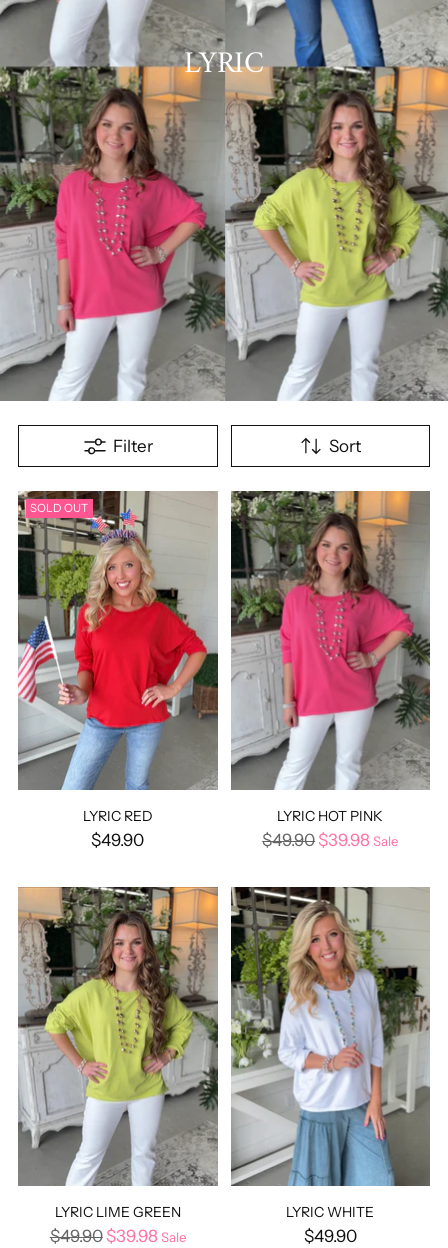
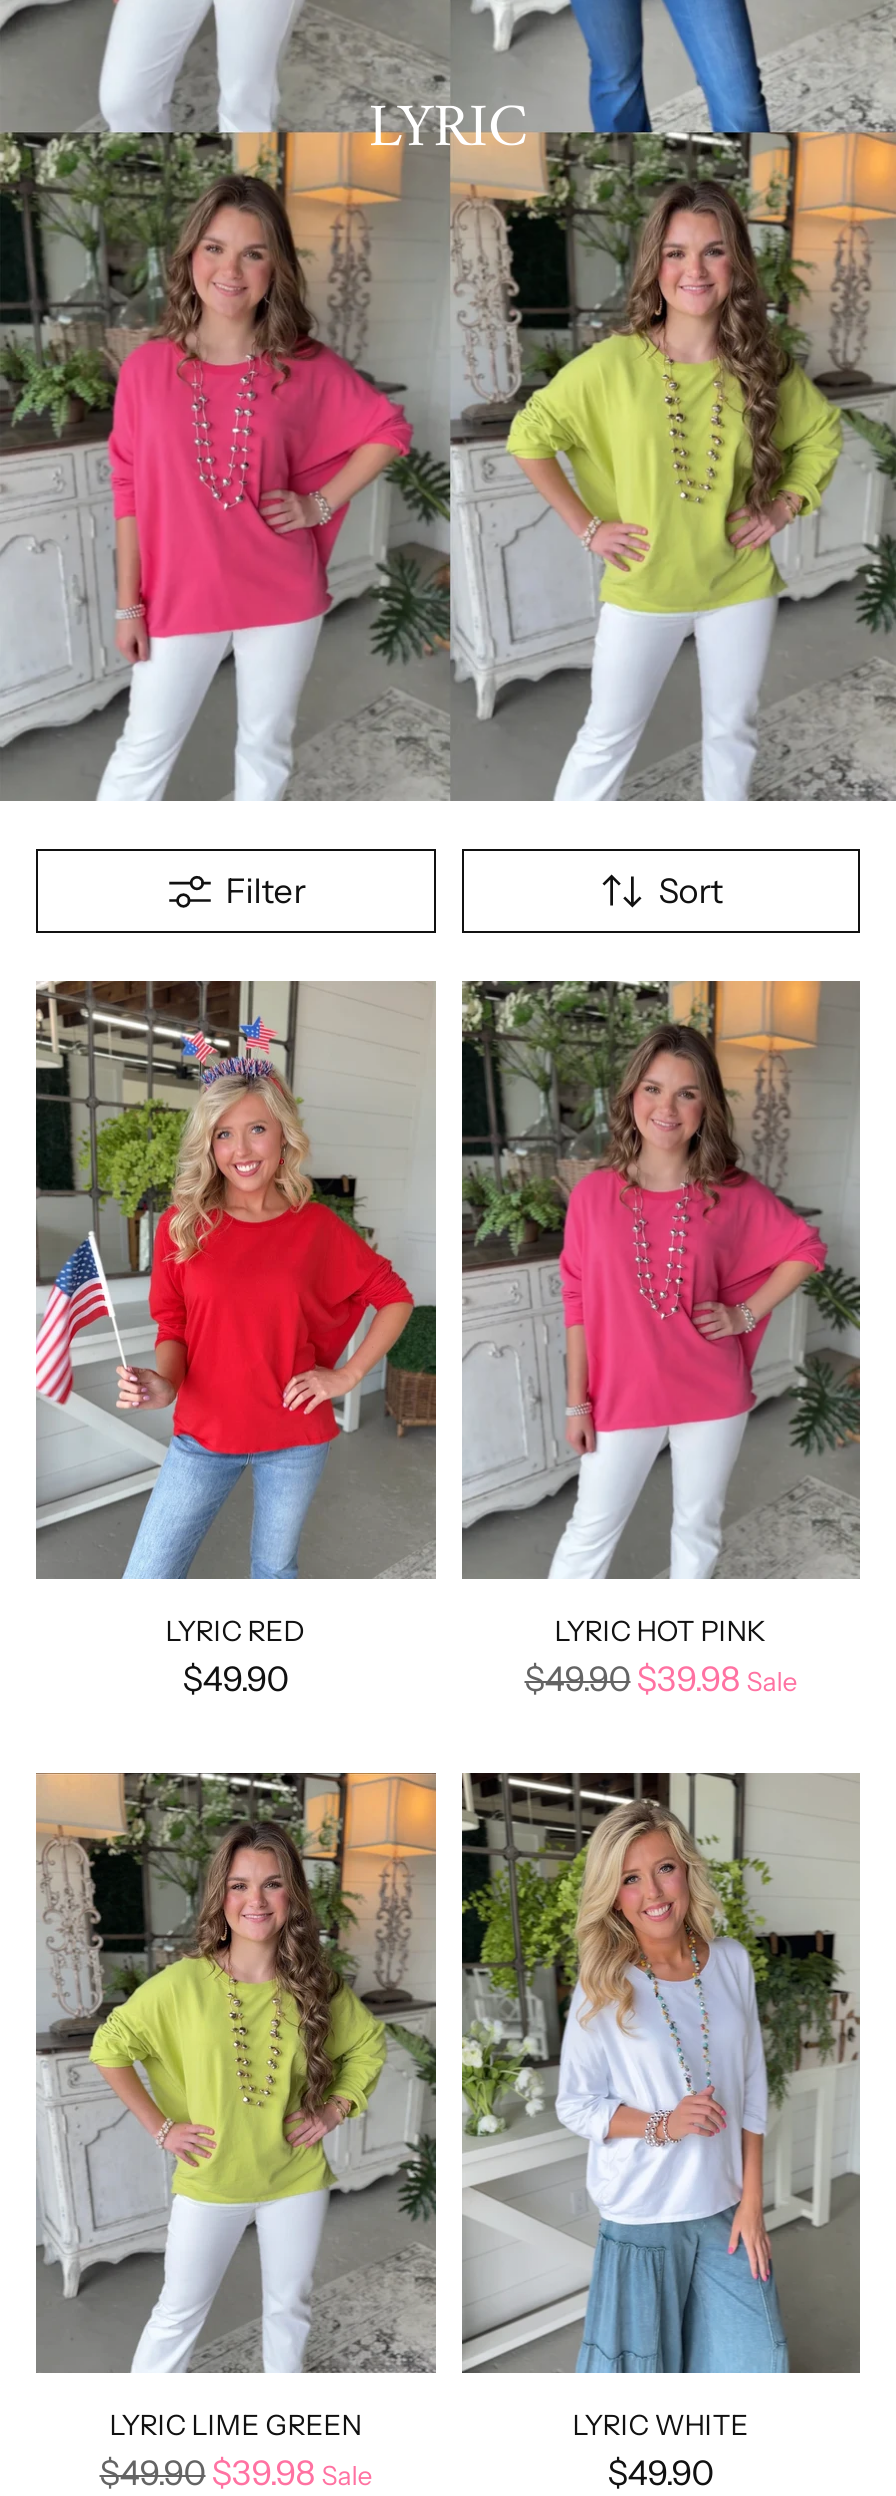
[30,501,88,515] SOLD OUT -> none

